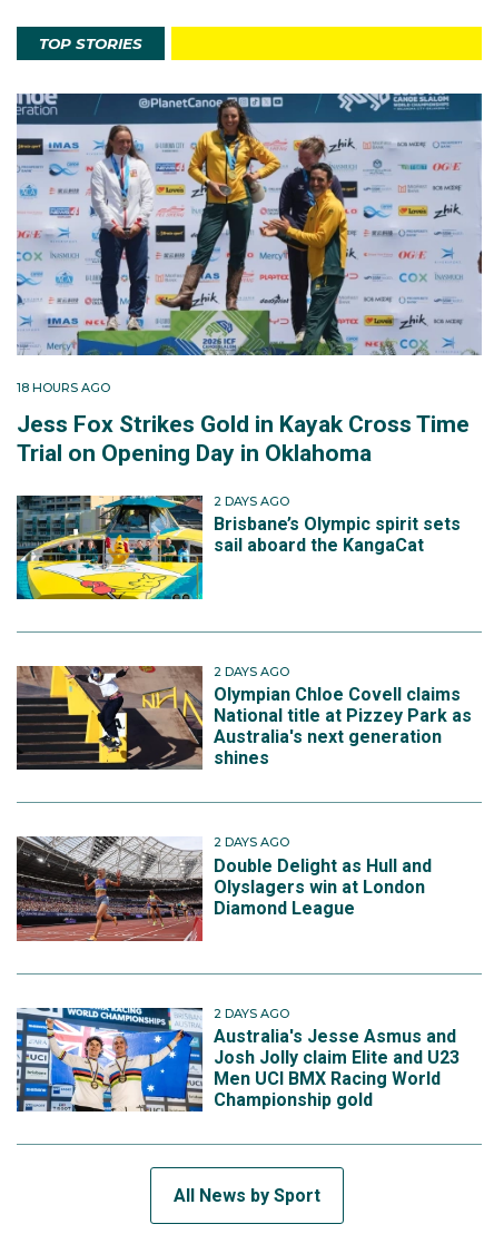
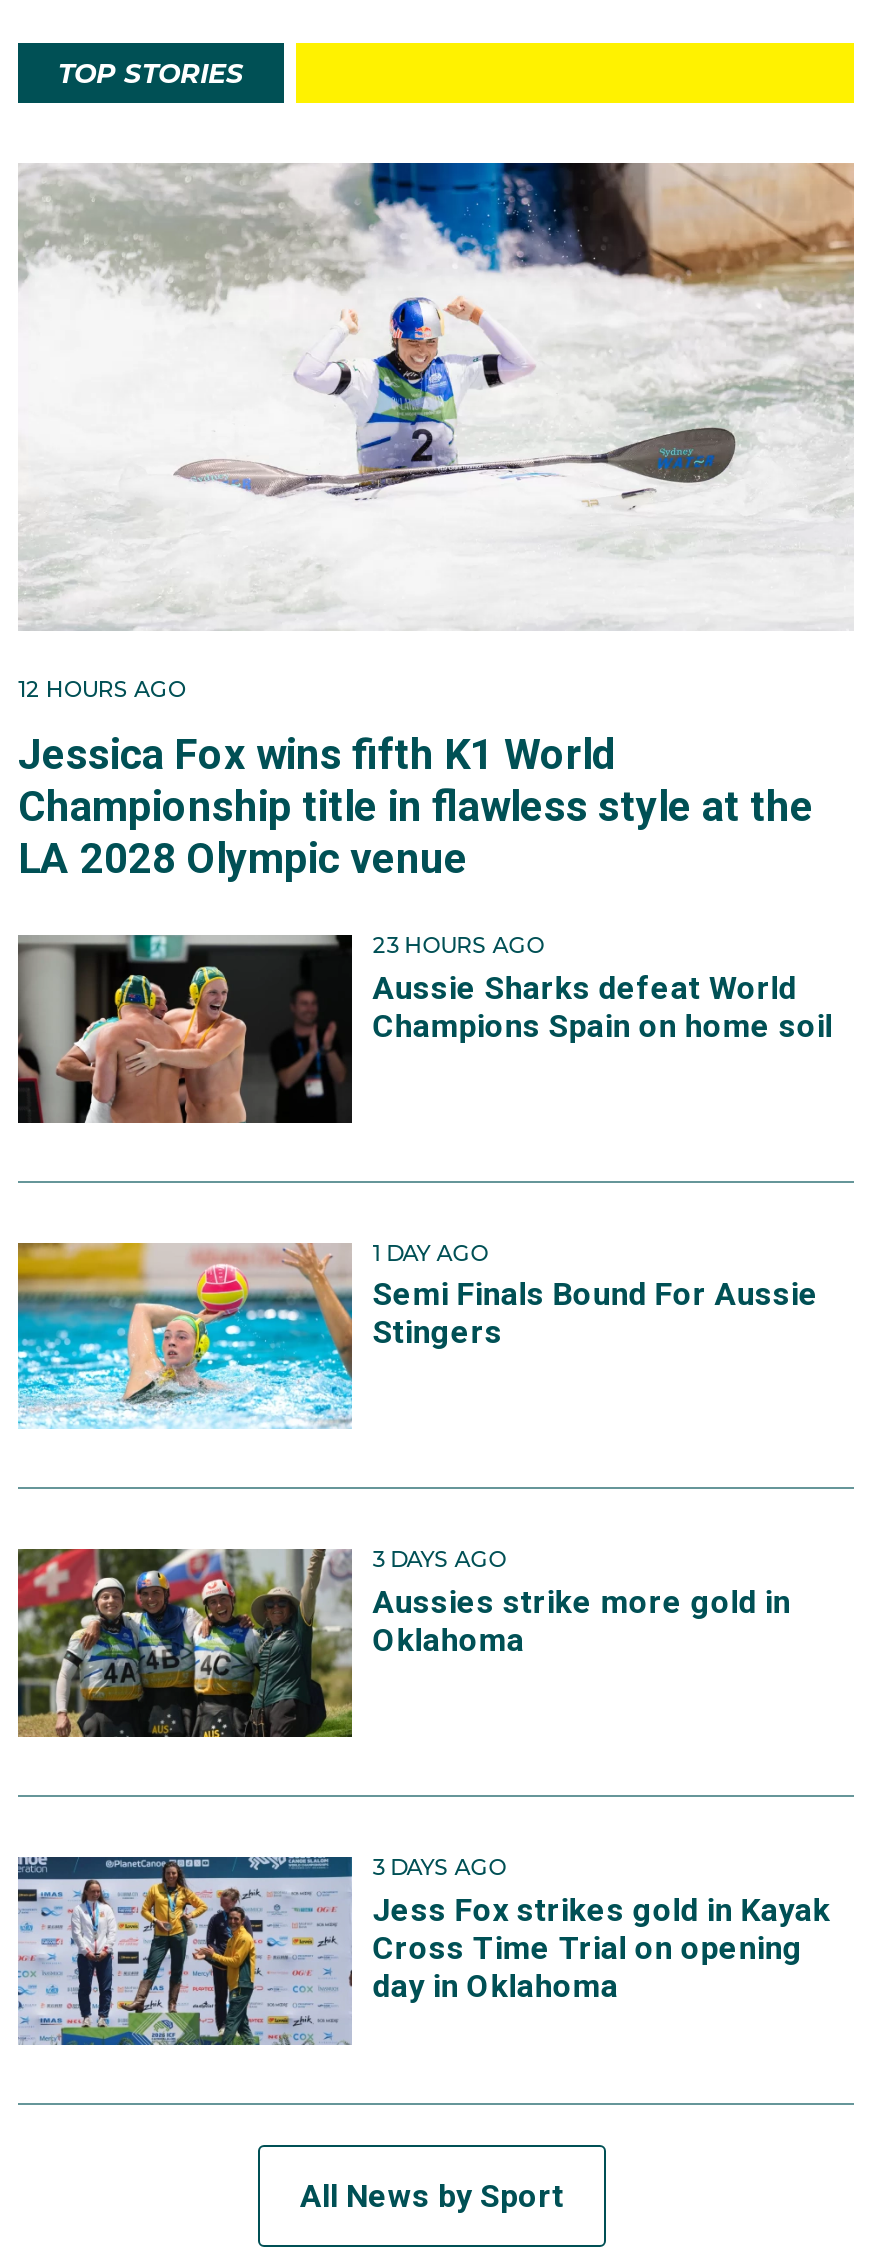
[17,92,483,395] [image] | 18 HOURS AGO -> [18,161,856,704] [image] | 12 HOURS AGO
[17,410,470,466] Jess Fox Strikes Gold in Kayak Cross Time | Trial on Opening Day in Oklahoma -> [18,732,814,884] Jessica Fox wins fifth K1 World | Championship title in flawless style at the | LA 2028 Olympic venue
[16,493,461,600] [image] | 2 DAYS AGO | Brisbane’s Olympic spirit sets | sail aboard the KangaCat -> [16,932,832,1125] [image] | 23 HOURS AGO | Aussie Sharks defeat World | Champions Spain on home soil
[16,664,472,771] [image] | 2 DAYS AGO | Olympian Chloe Covell claims | National title at Pizzey Park as | Australia's next generation | shines -> [16,1239,818,1429] [image] | 1 DAY AGO | Semi Finals Bound For Aussie | Stingers
[16,834,432,941] [image] | 2 DAYS AGO | Double Delight as Hull and | Olyslagers win at London | Diamond League -> [16,1546,790,1737] [image] | 3 DAYS AGO | Aussies strike more gold in | Oklahoma
[17,1005,460,1111] [image] | 2 DAYS AGO | Australia's Jesse Asmus and | Josh Jolly claim Elite and U23 | Men UCI BMX Racing World | Championship gold -> [18,1853,830,2045] [image] | 3 DAYS AGO | Jess Fox strikes gold in Kayak | Cross Time Trial on opening | day in Oklahoma

